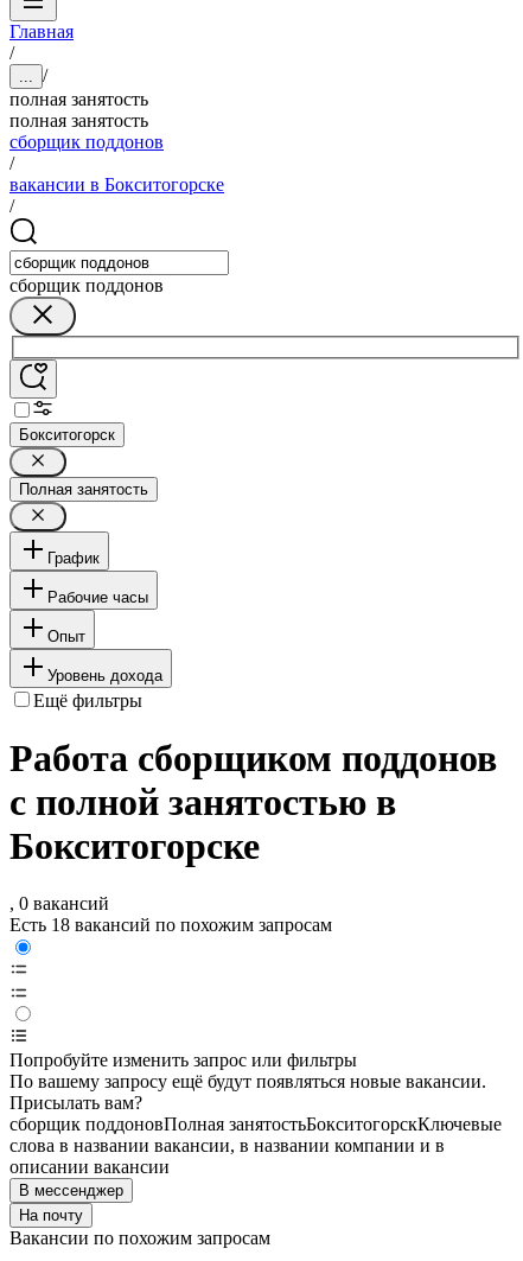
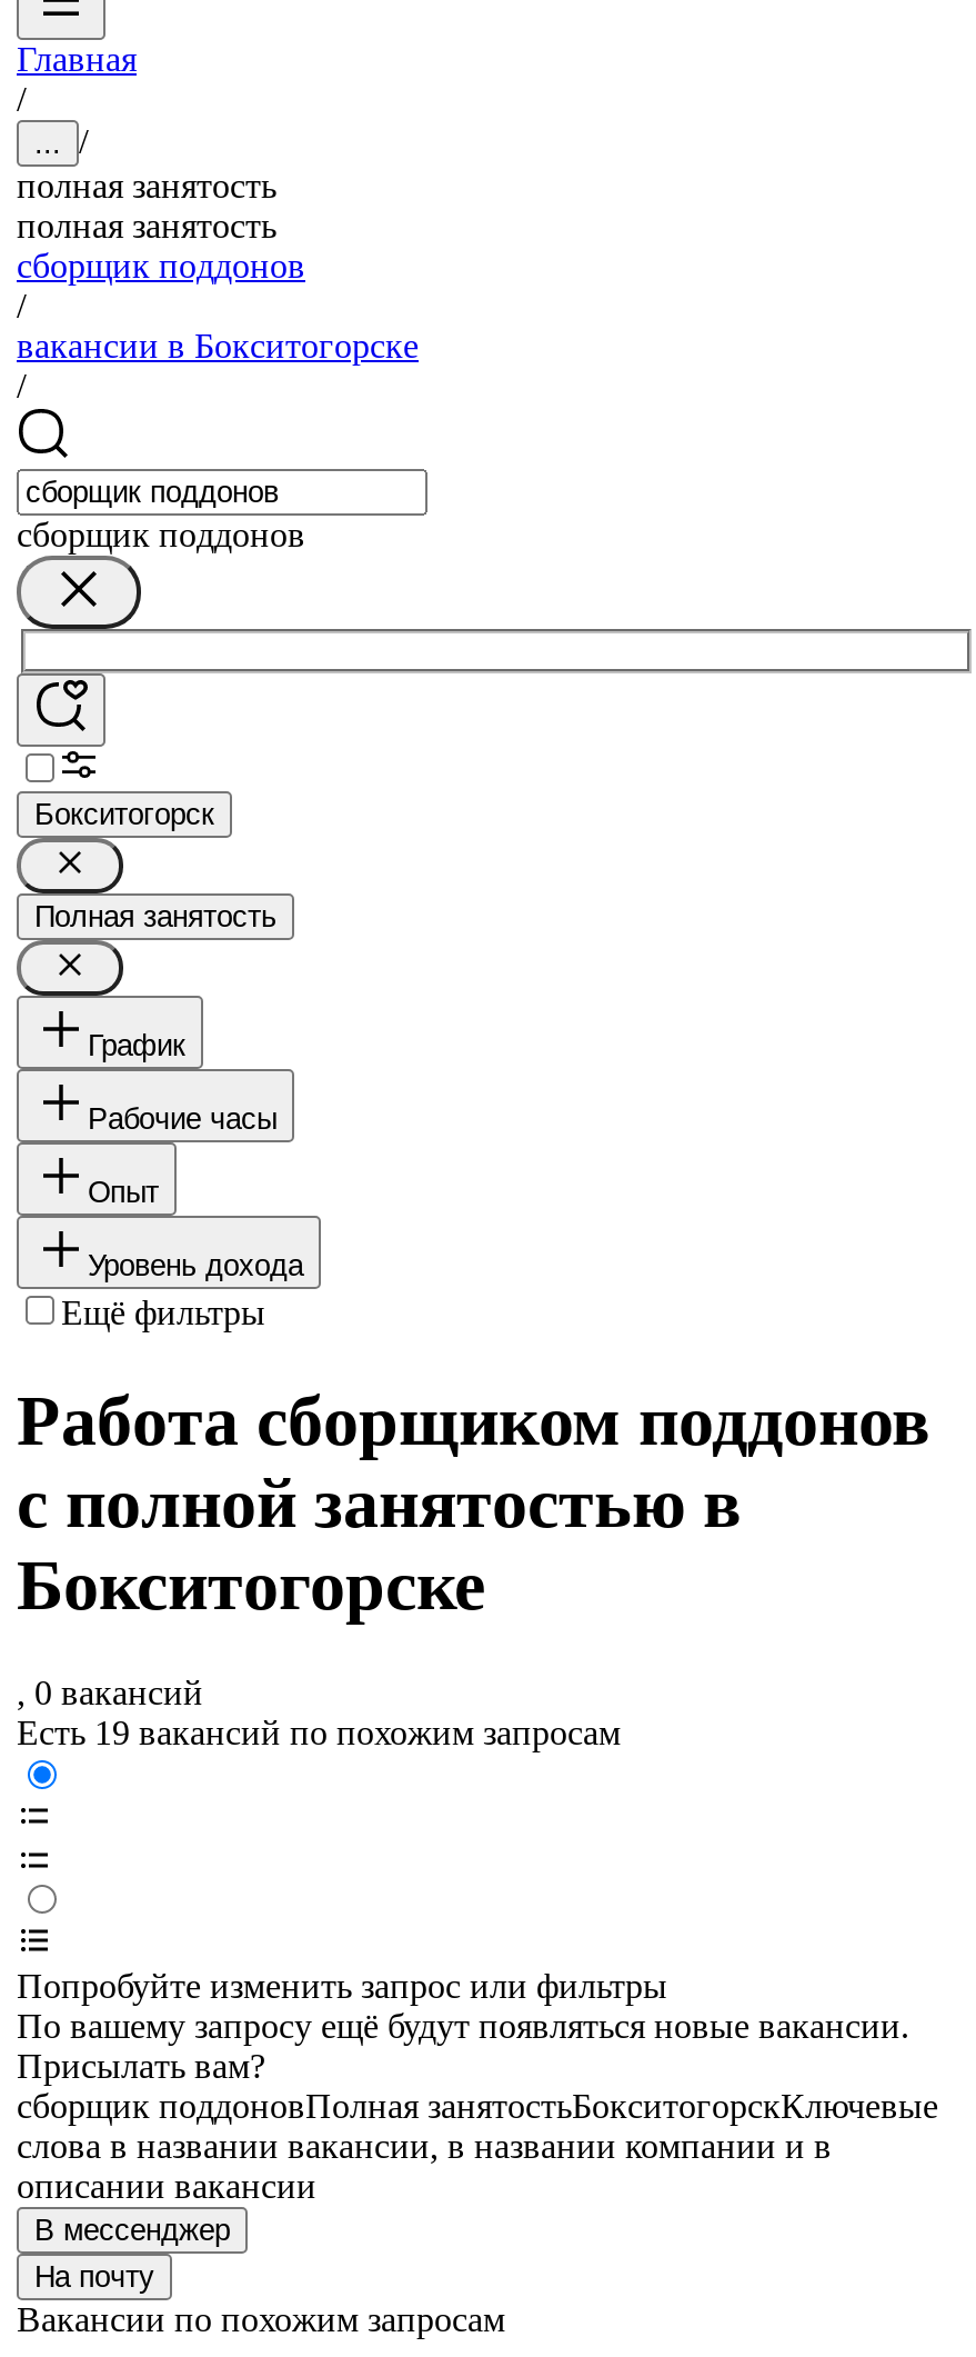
[9,915,332,935] Есть 18 вакансий по похожим запросам -> [17,1715,621,1752] Есть 19 вакансий по похожим запросам

